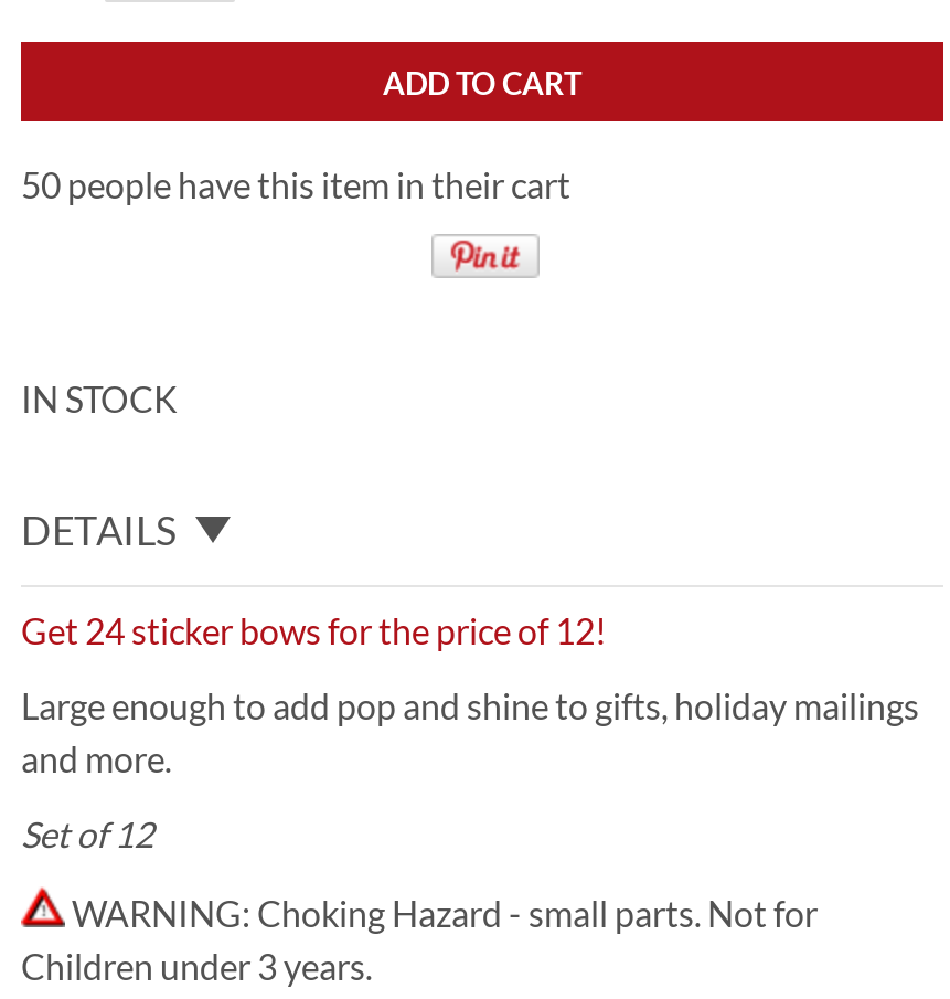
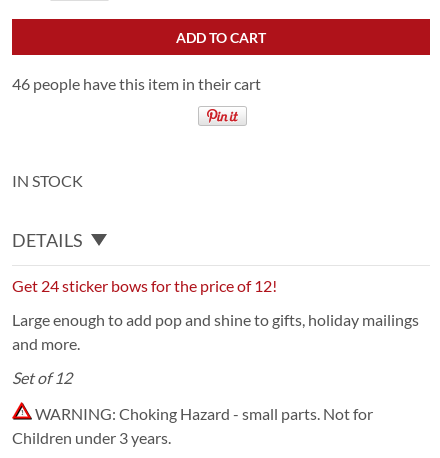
[21,163,570,205] 50 people have this item in their cart -> [12,74,261,93] 46 people have this item in their cart

